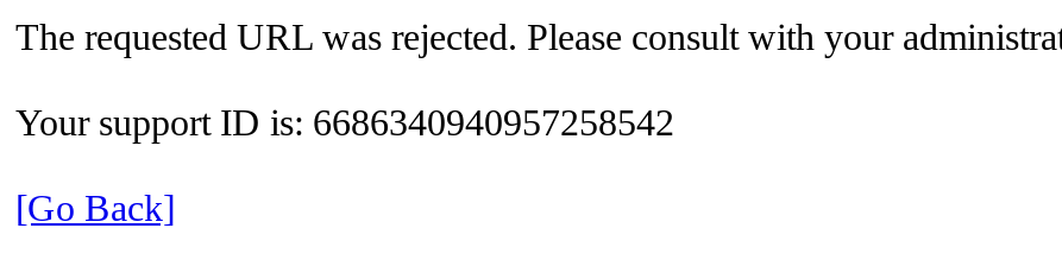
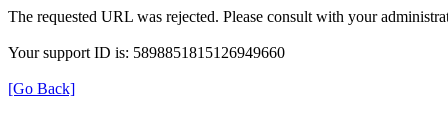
[15,102,674,142] Your support ID is: 6686340940957258542 -> [8,44,285,61] Your support ID is: 5898851815126949660

